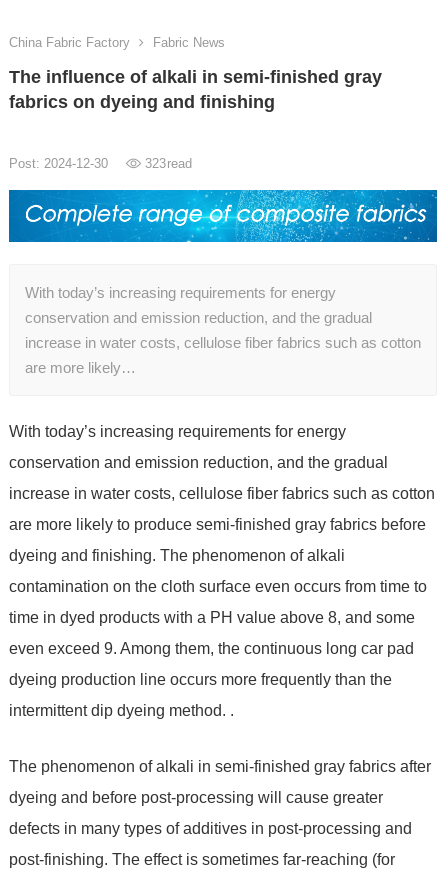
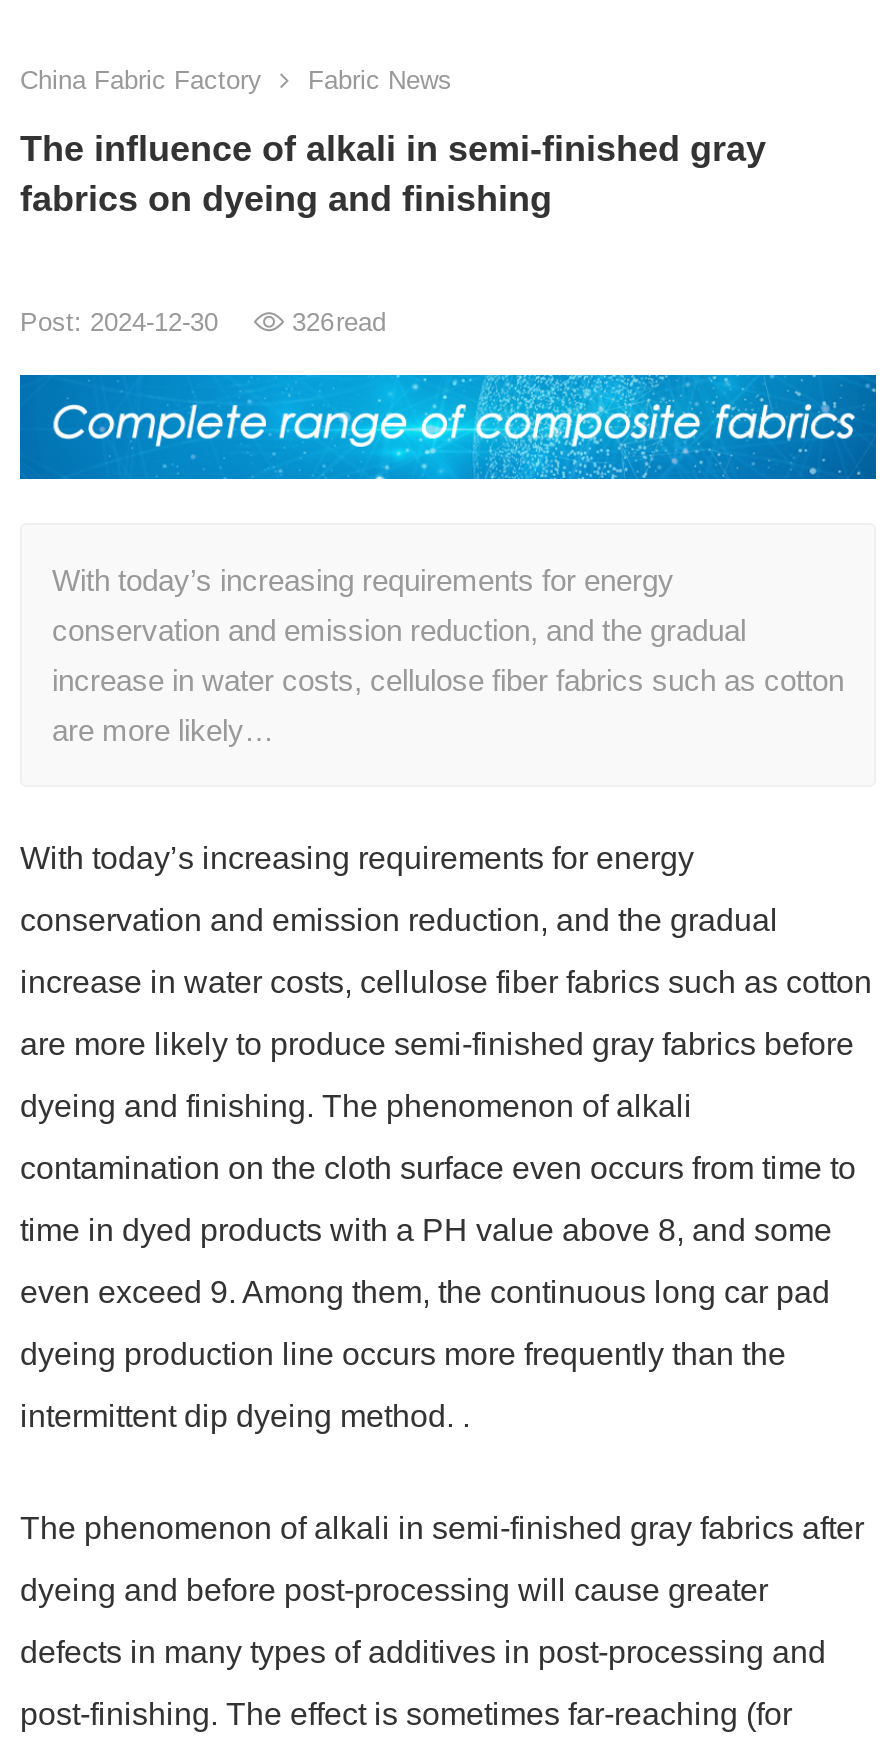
[9,156,192,171] Post: 2024-12-30 323read -> [20,307,386,337] Post: 2024-12-30 326read

